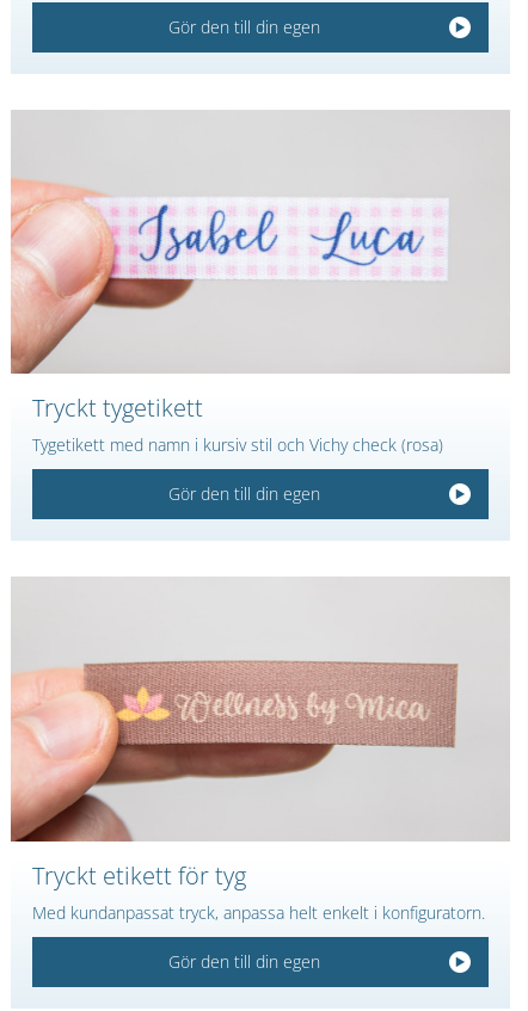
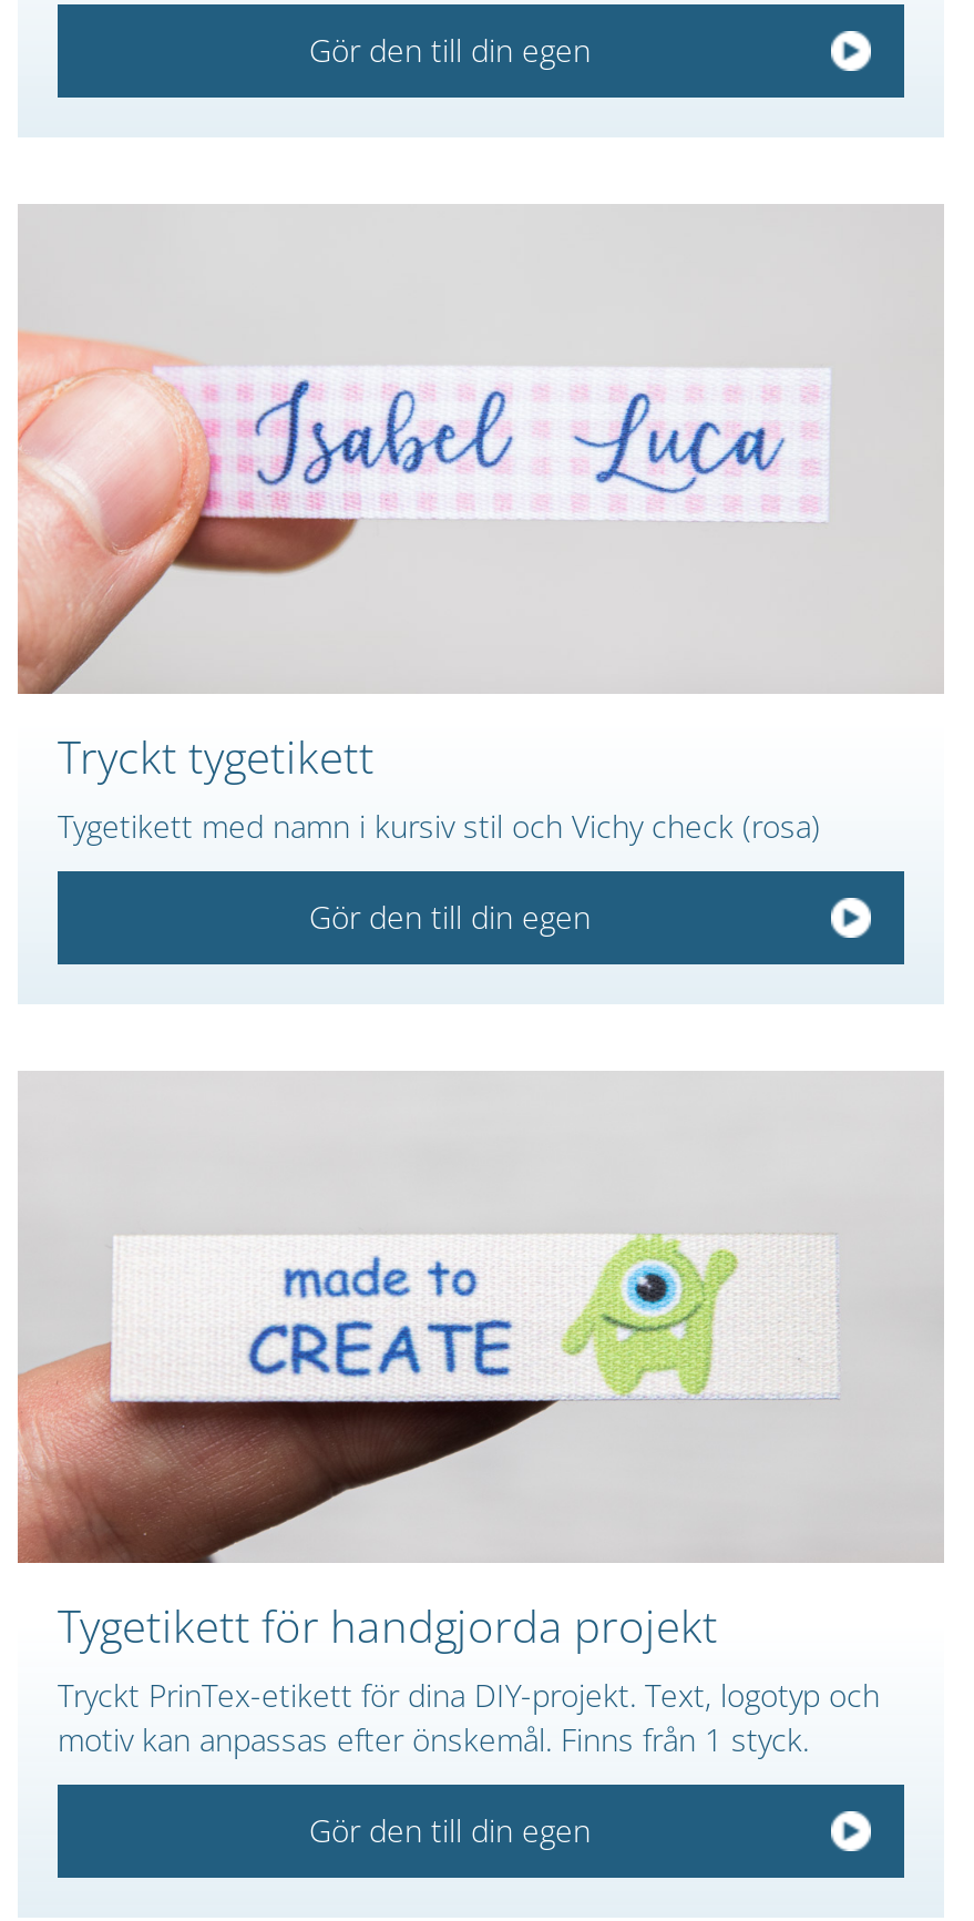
[11,660,485,924] [image] | Tryckt etikett för tyg | Med kundanpassat tryck, anpassa helt enkelt i konfiguratorn. -> [18,1233,880,1760] [image] | Tygetikett för handgjorda projekt | Tryckt PrinTex-etikett för dina DIY-projekt. Text, logotyp och | motiv kan anpassas efter önskemål. Finns från 1 styck.

